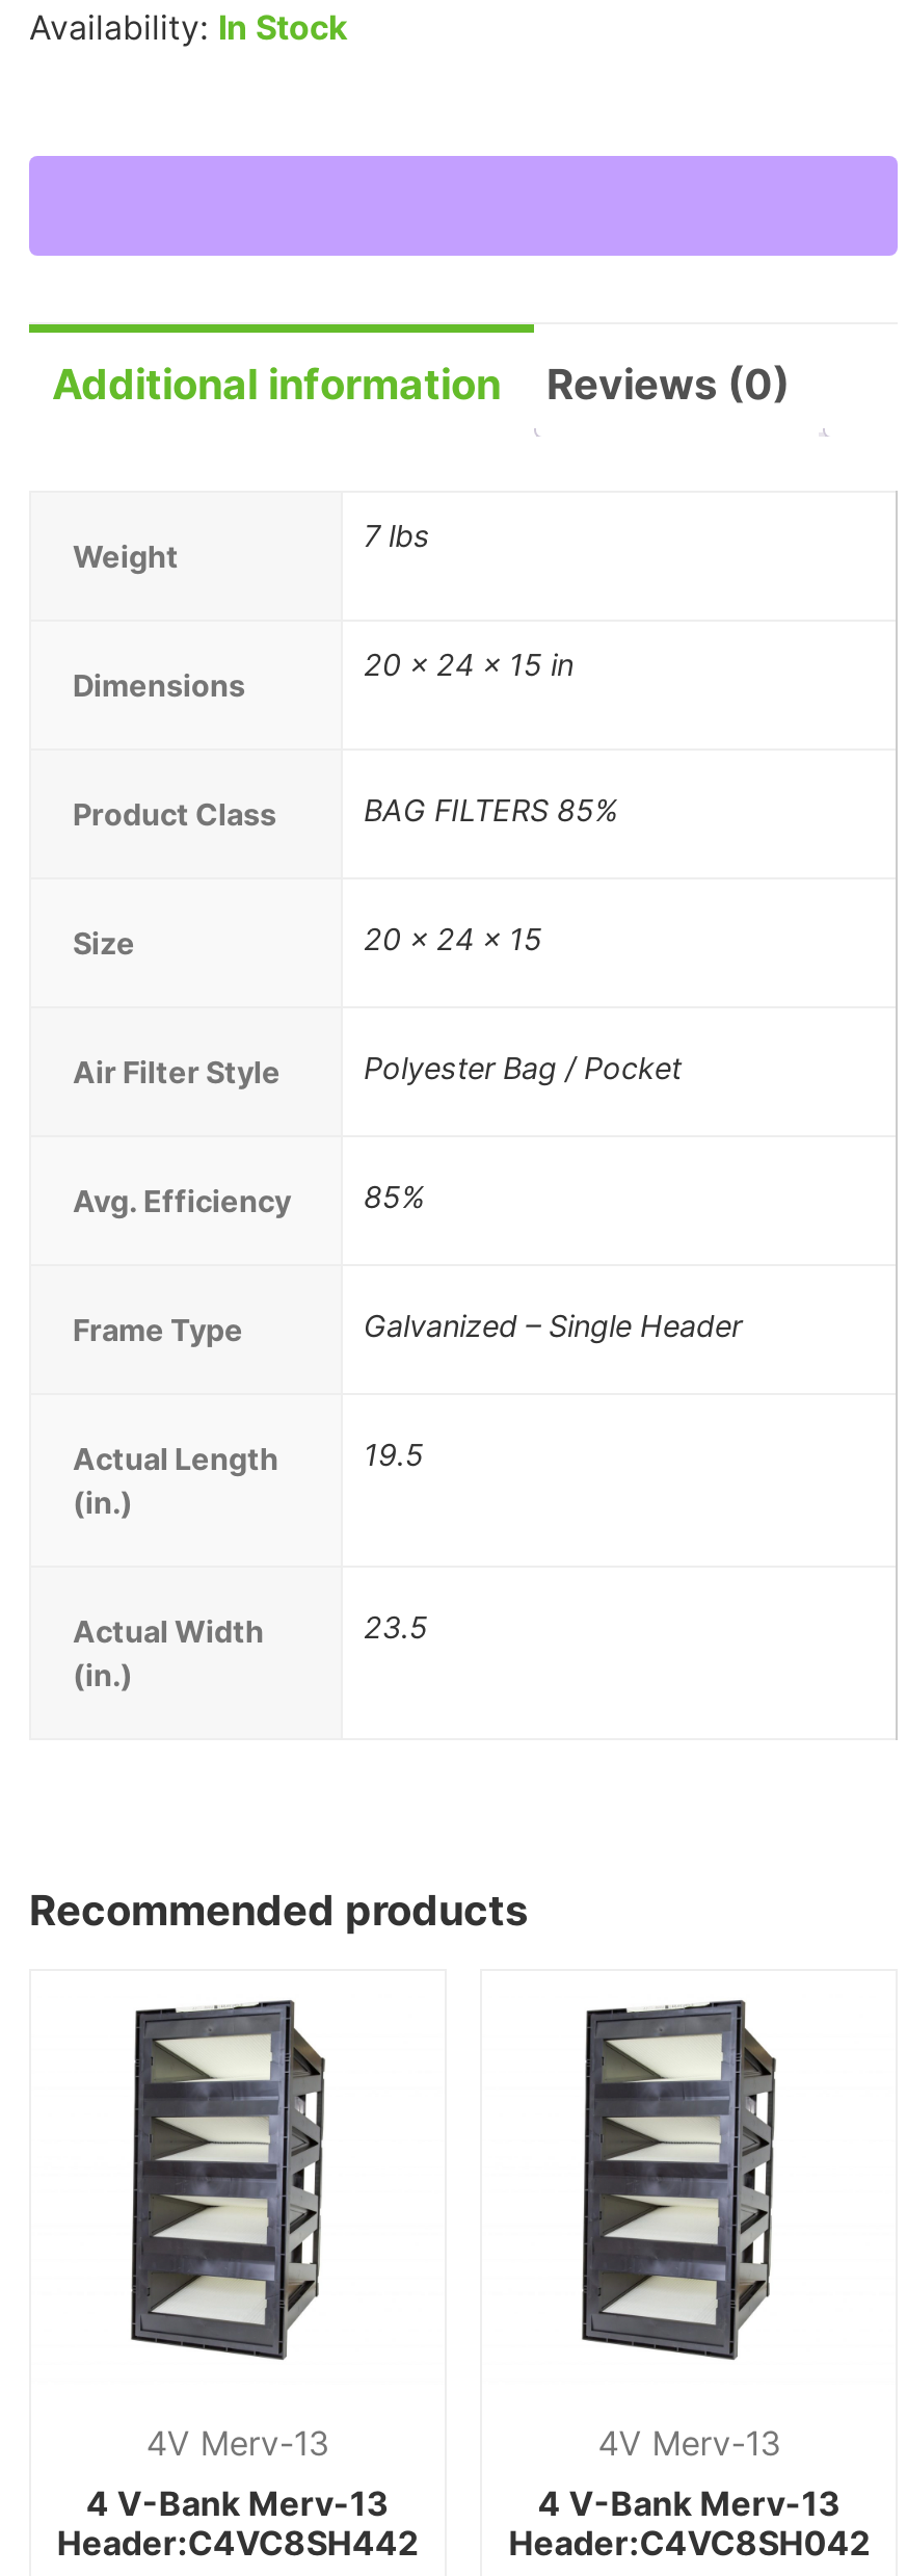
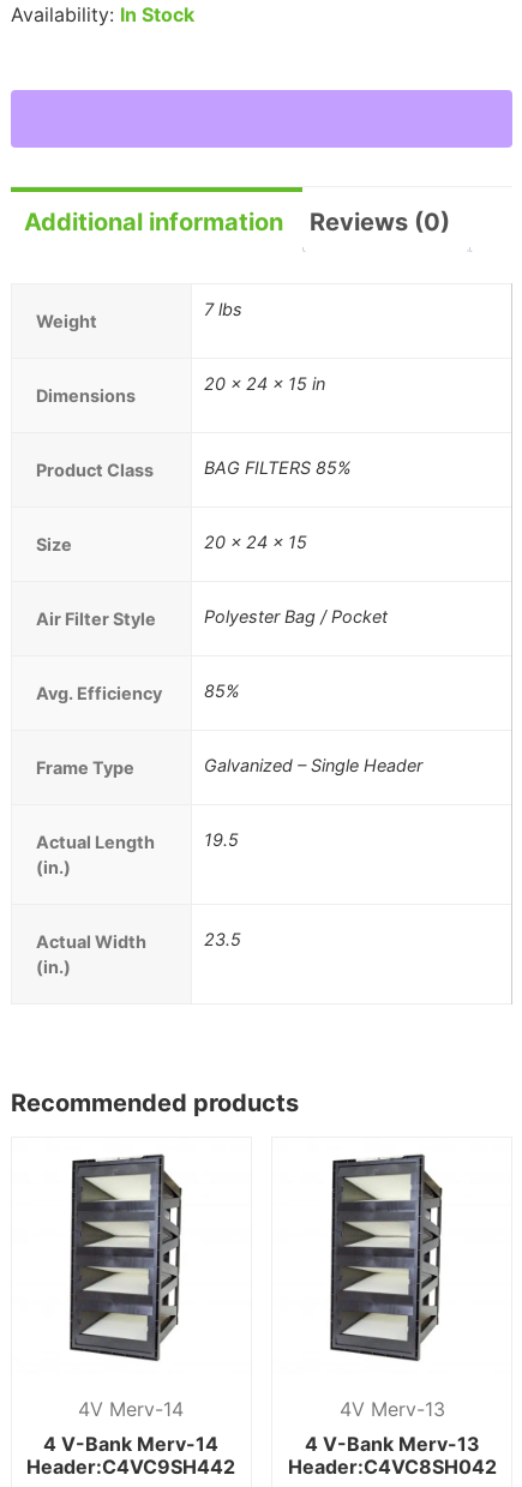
[57,2421,418,2562] 4V Merv-13 | 4 V-Bank Merv-13 | Header:C4VC8SH442 -> [27,1397,236,1479] 4V Merv-14 | 4 V-Bank Merv-14 | Header:C4VC9SH442

